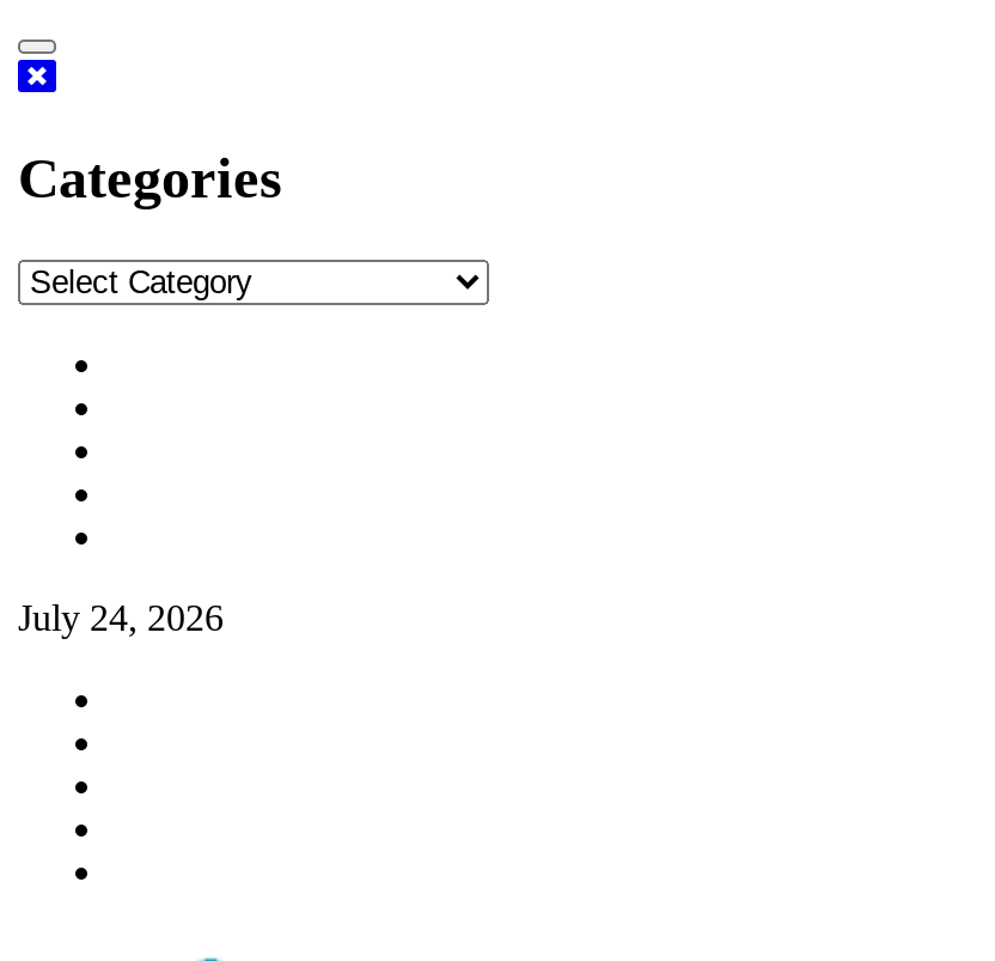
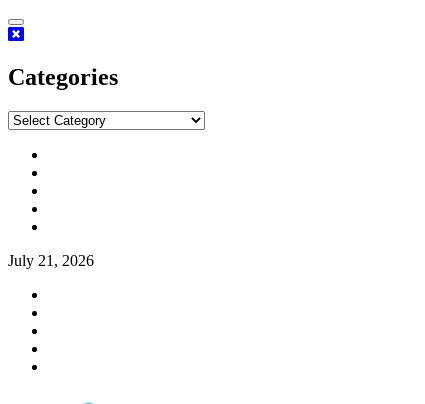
[18,597,224,637] July 24, 2026 -> [8,252,94,269] July 21, 2026

